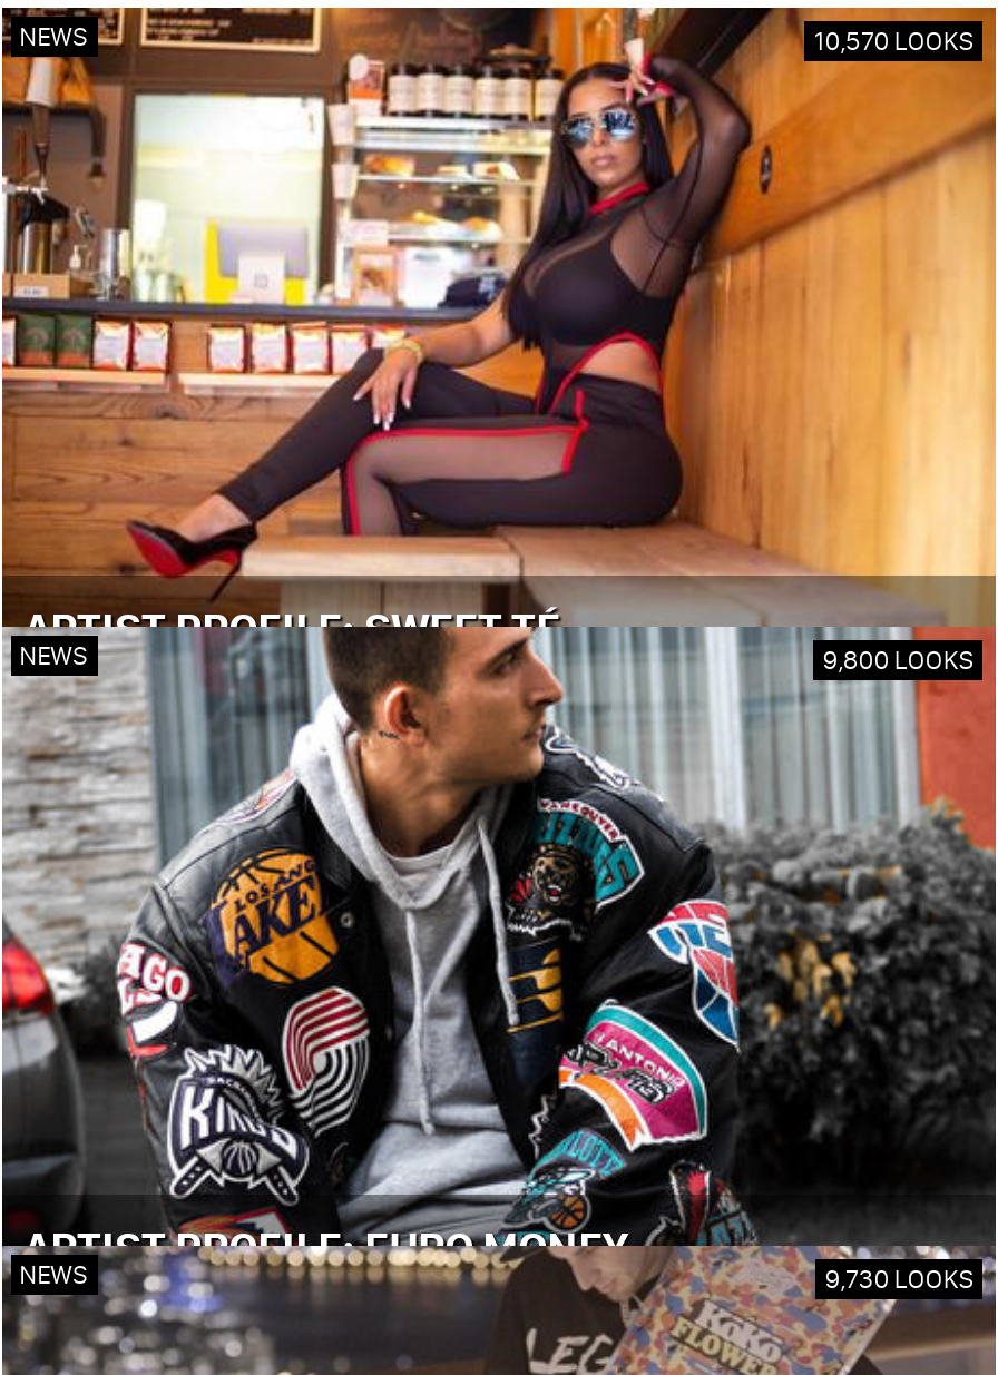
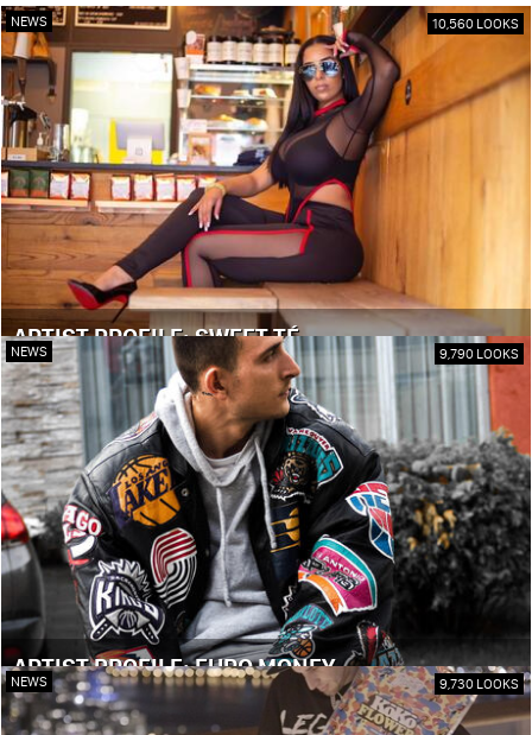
[814,22,974,56] 10,570 LOOKS -> [433,14,519,32] 10,560 LOOKS
[823,642,974,675] 9,800 LOOKS -> [440,344,519,362] 9,790 LOOKS

